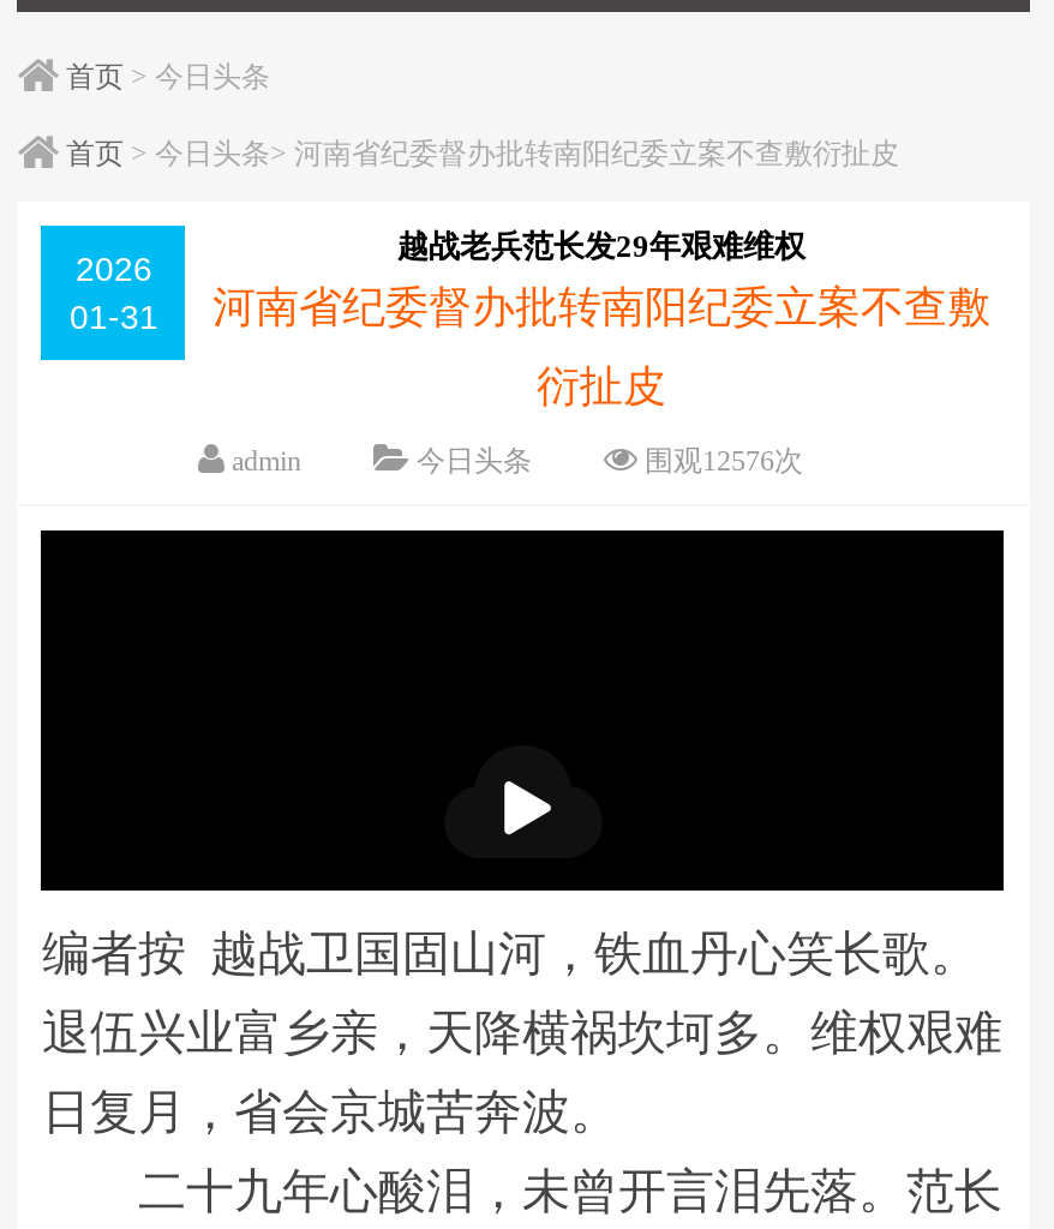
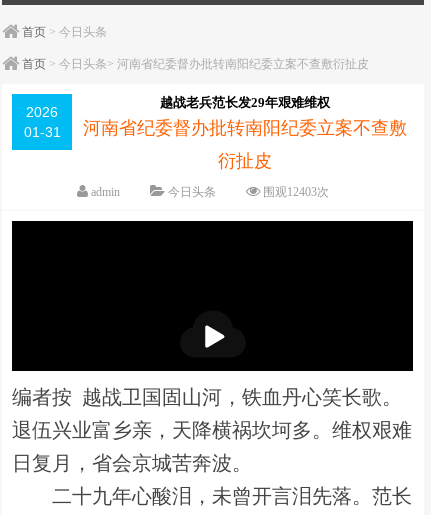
[637,444,803,478] 围观12576次 -> [260,185,329,199] 围观12403次

